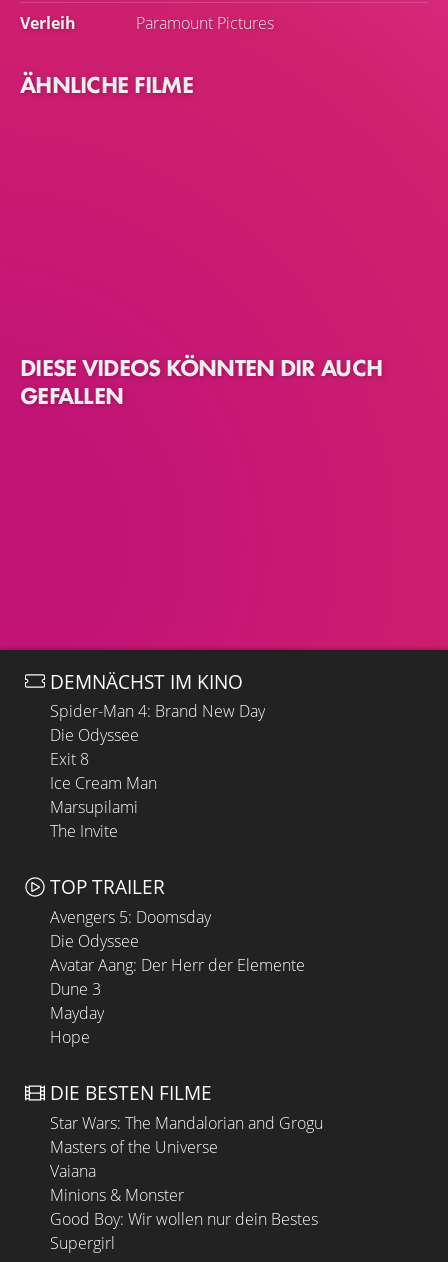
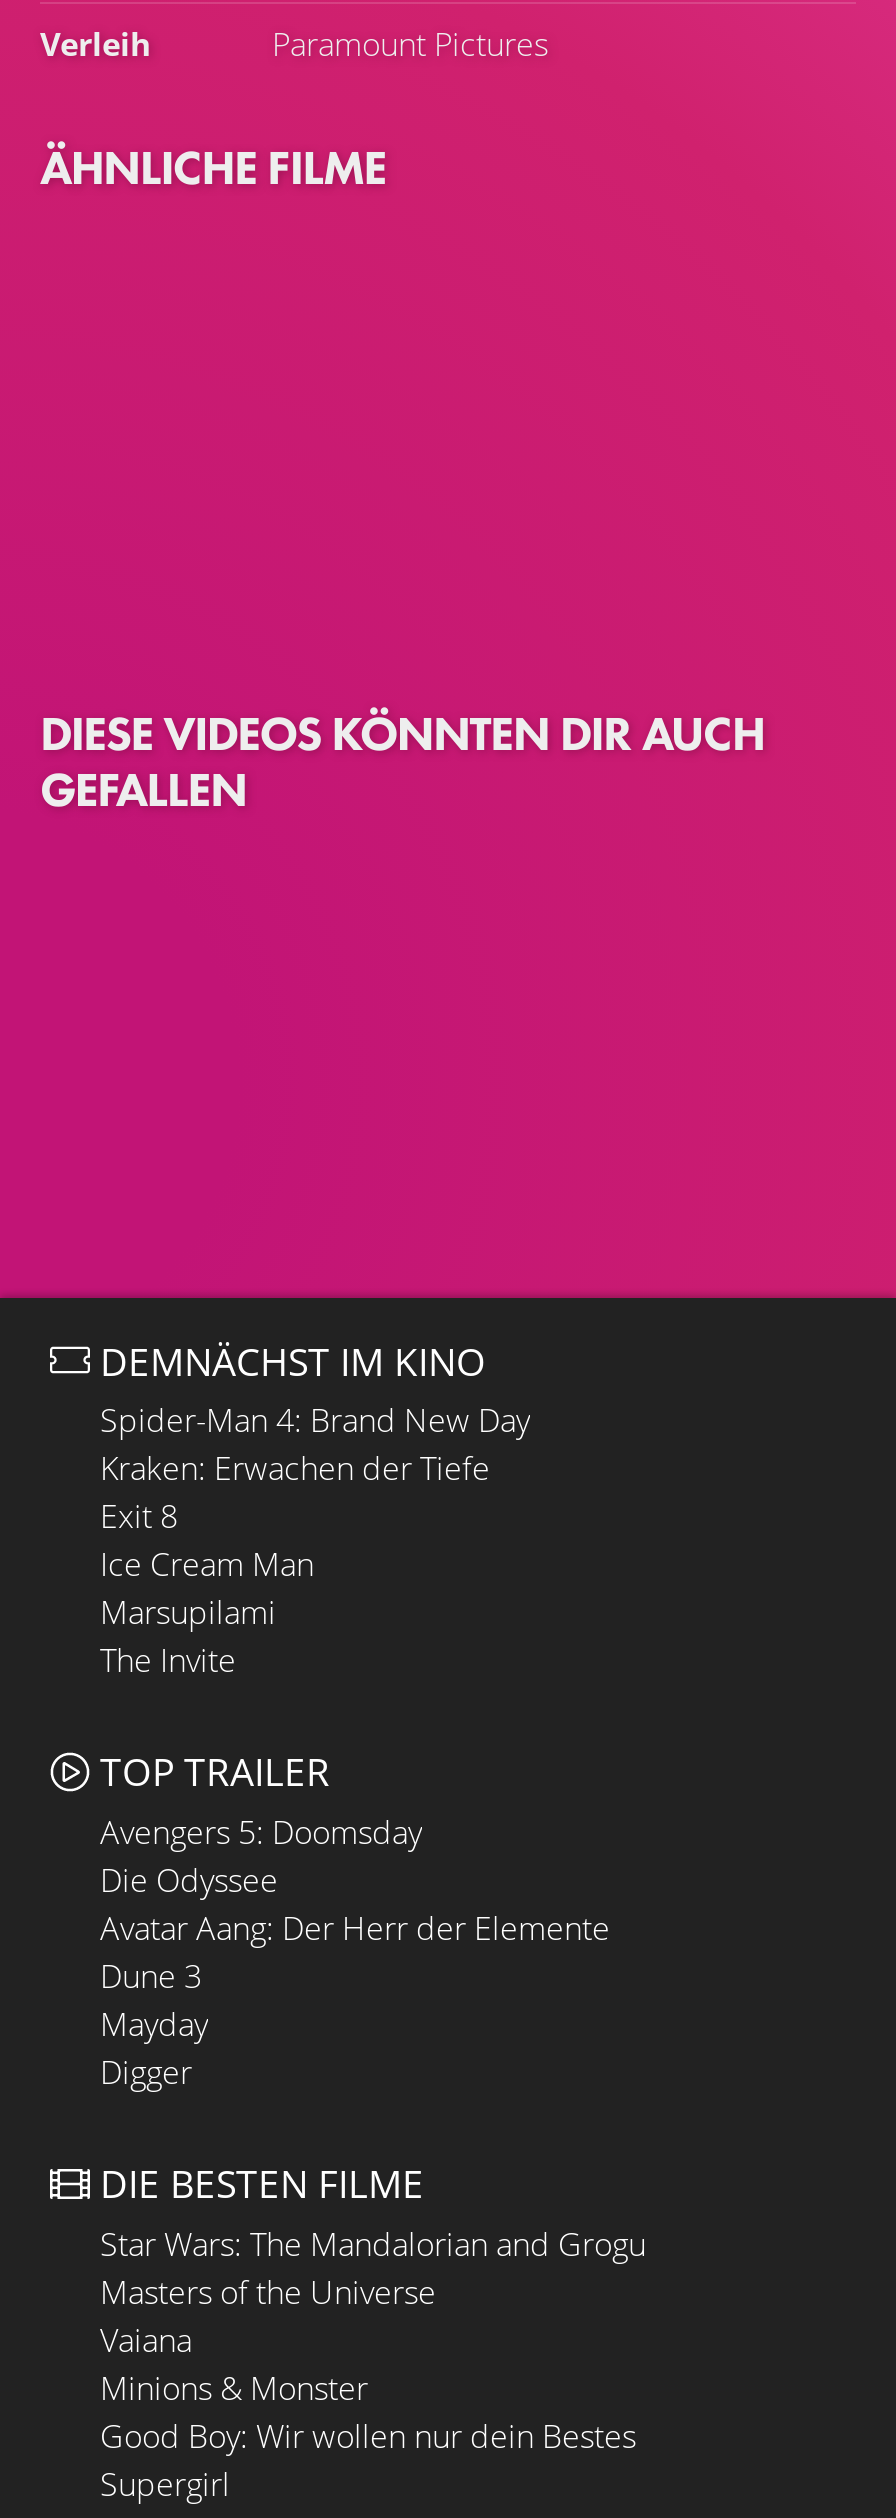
[50,724,139,746] Die Odyssee -> [100,1447,490,1491] Kraken: Erwachen der Tiefe
[50,1026,90,1048] Hope -> [100,2050,192,2094] Digger

